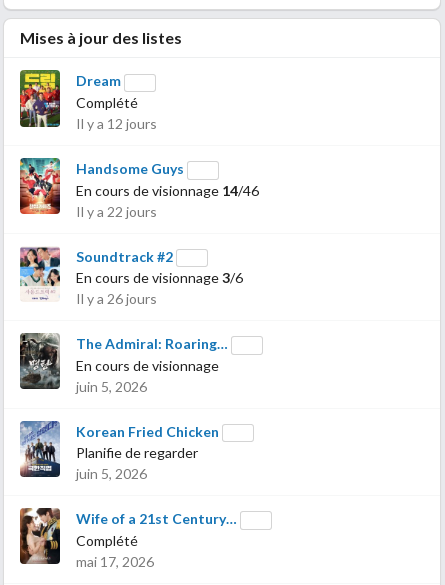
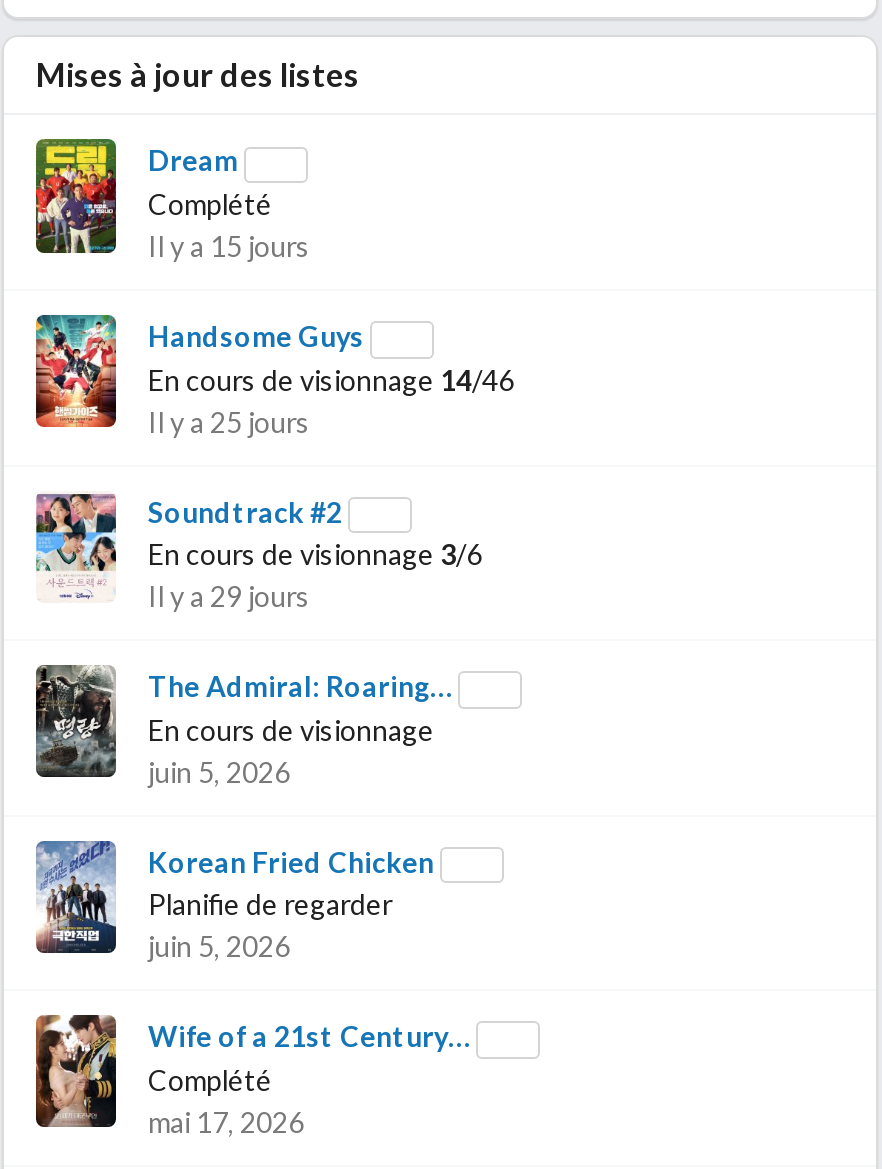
[76,115,157,132] Il y a 12 jours -> [148,229,310,263] Il y a 15 jours
[76,202,157,219] Il y a 22 jours -> [148,404,310,438] Il y a 25 jours
[76,290,157,307] Il y a 26 jours -> [148,579,310,613] Il y a 29 jours

